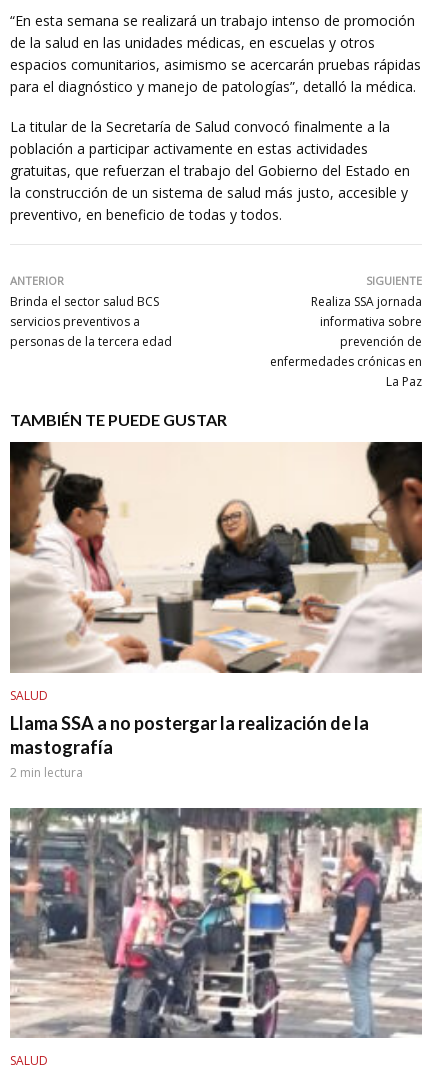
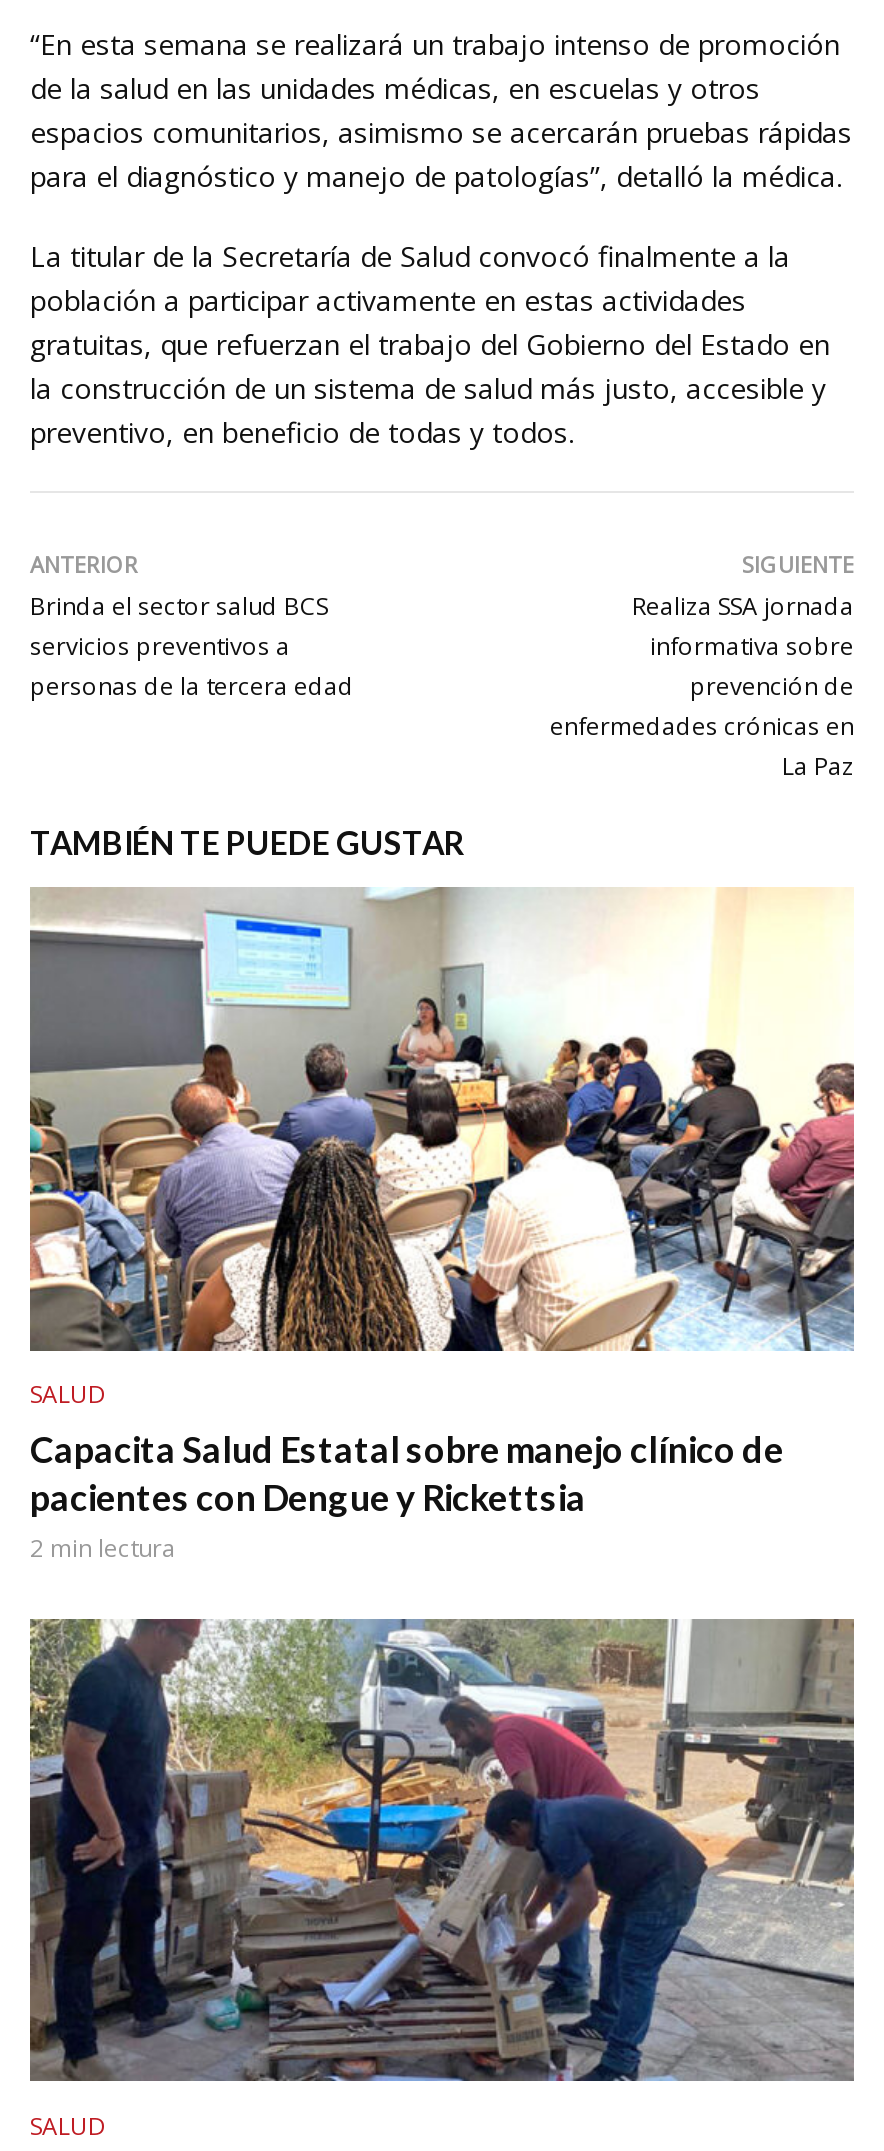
[9,441,423,757] [image] | Llama SSA a no postergar la realización de la | mastografía -> [28,886,856,1518] [image] | Capacita Salud Estatal sobre manejo clínico de | pacientes con Dengue y Rickettsia
[10,807,422,1038] [image] -> [28,1620,856,2084] [image]

